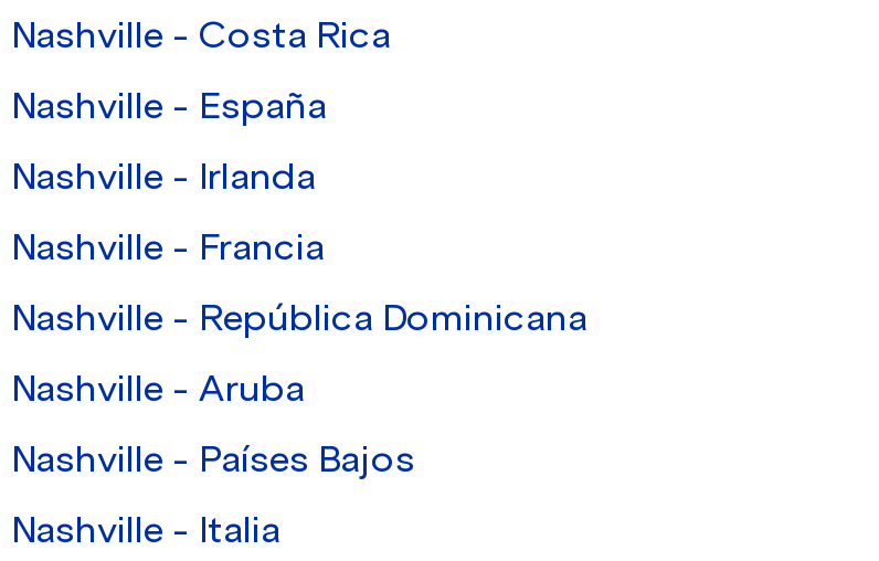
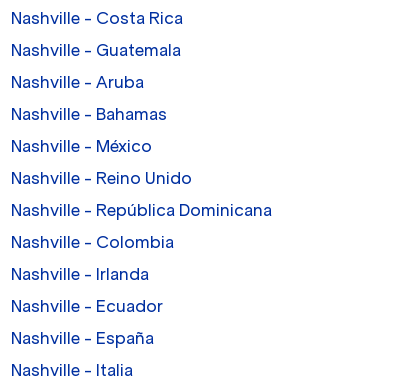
moved [11,83,327,127] -> [11,328,154,348]: Nashville - España
moved [11,154,316,198] -> [11,264,149,284]: Nashville - Irlanda
[11,224,325,268] Nashville - Francia -> [11,40,181,60] Nashville - Guatemala
moved [11,295,587,339] -> [11,200,272,220]: Nashville - República Dominicana
moved [11,366,305,410] -> [11,72,144,92]: Nashville - Aruba
[11,436,415,480] Nashville - Países Bajos -> [11,104,192,316] Nashville - Bahamas | Nashville - México | Nashville - Reino Unido | Nashville - Colombia | Nashville - Ecuador

